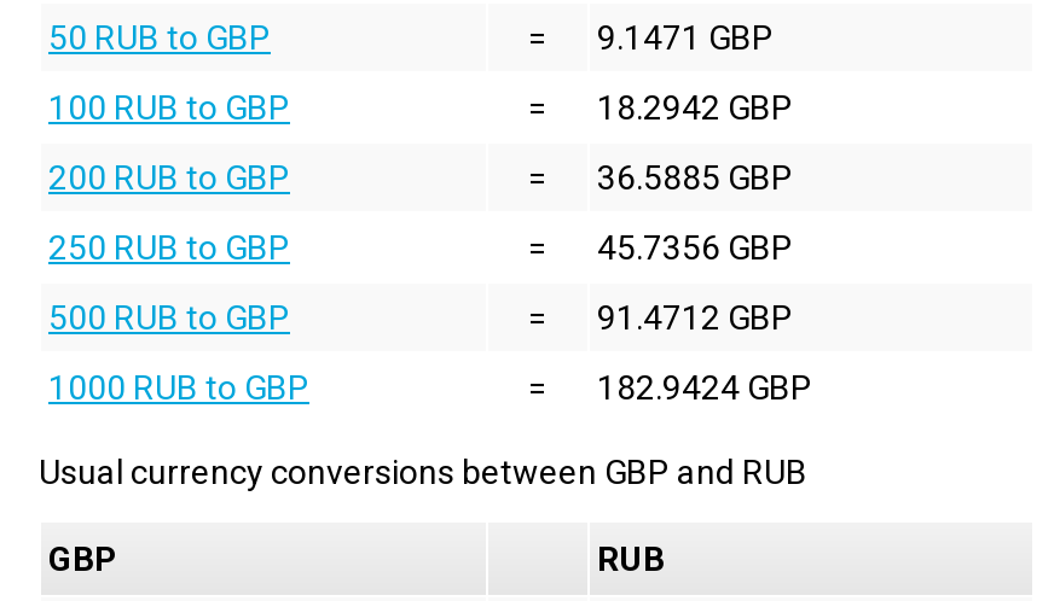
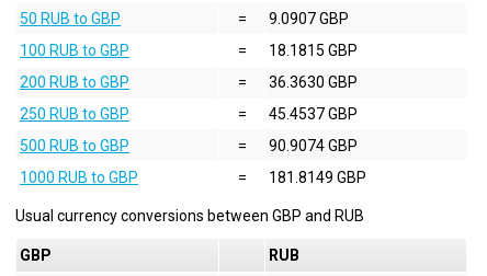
[597,18,774,56] 9.1471 GBP -> [269,10,349,27] 9.0907 GBP
[597,88,793,126] 18.2942 GBP -> [269,42,358,59] 18.1815 GBP
[597,158,793,196] 36.5885 GBP -> [269,73,358,91] 36.3630 GBP
[597,228,793,266] 45.7356 GBP -> [269,105,358,123] 45.4537 GBP
[597,298,793,336] 91.4712 GBP -> [269,137,358,154] 90.9074 GBP
[597,368,812,406] 182.9424 GBP -> [269,169,366,186] 181.8149 GBP

